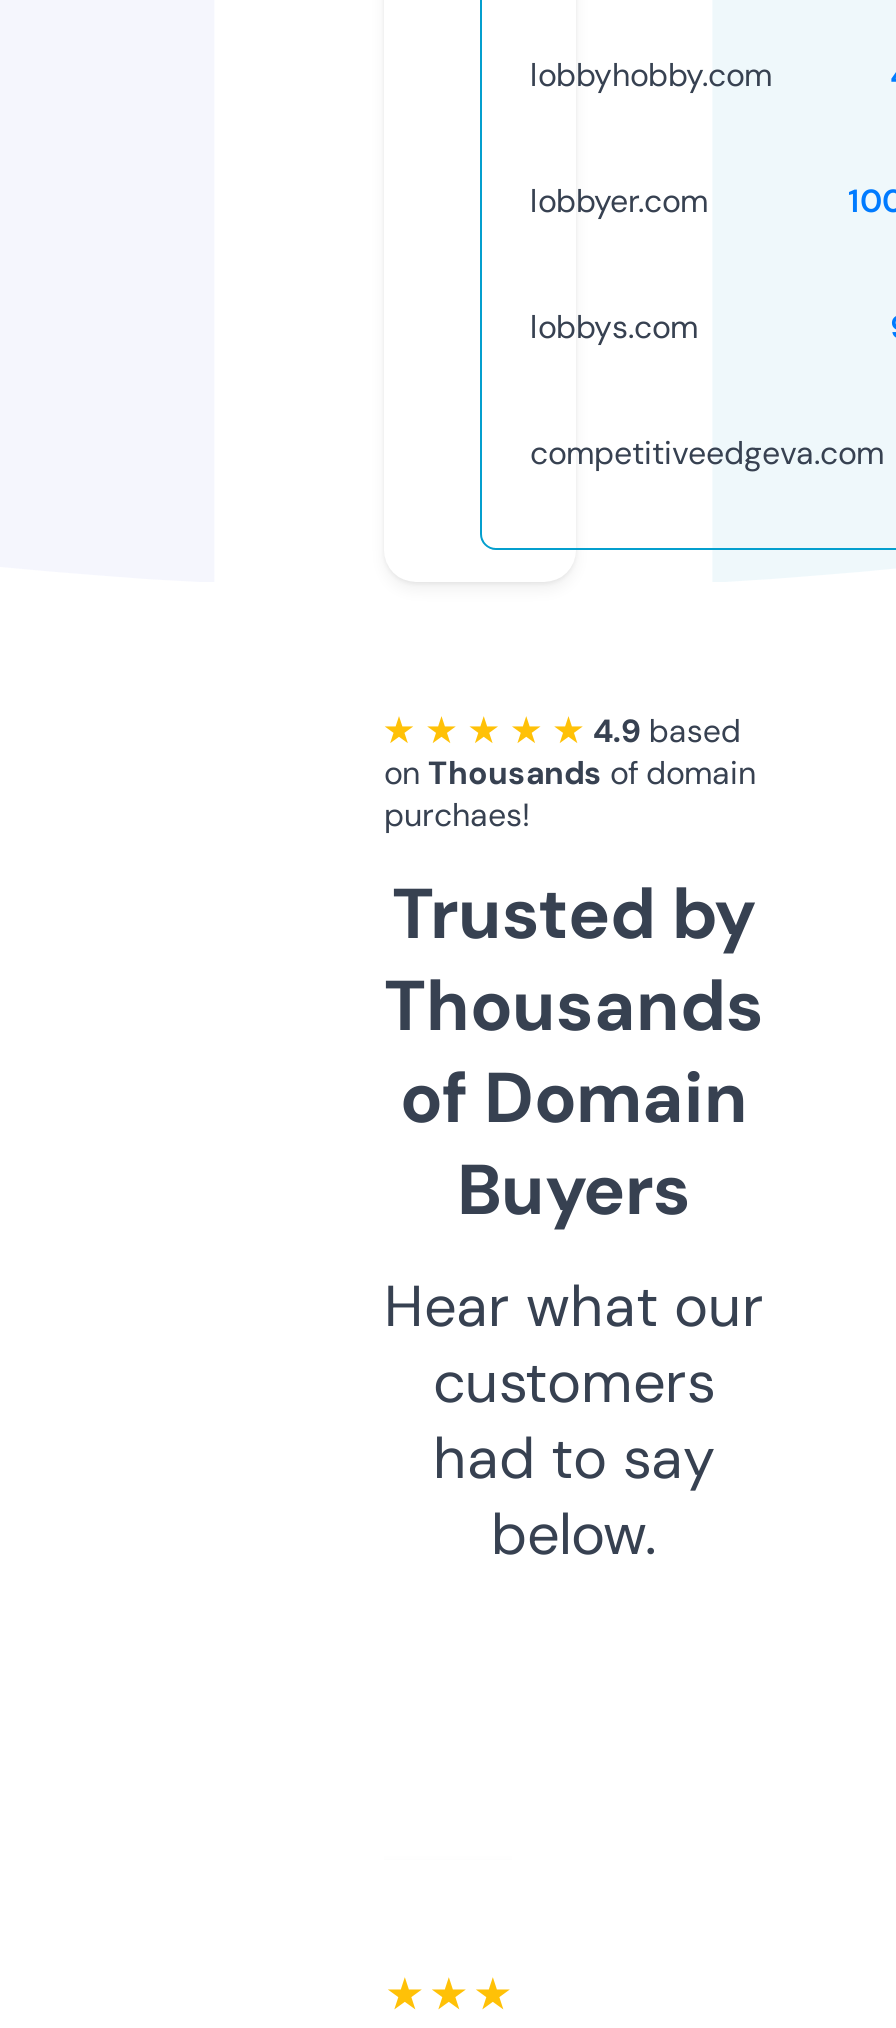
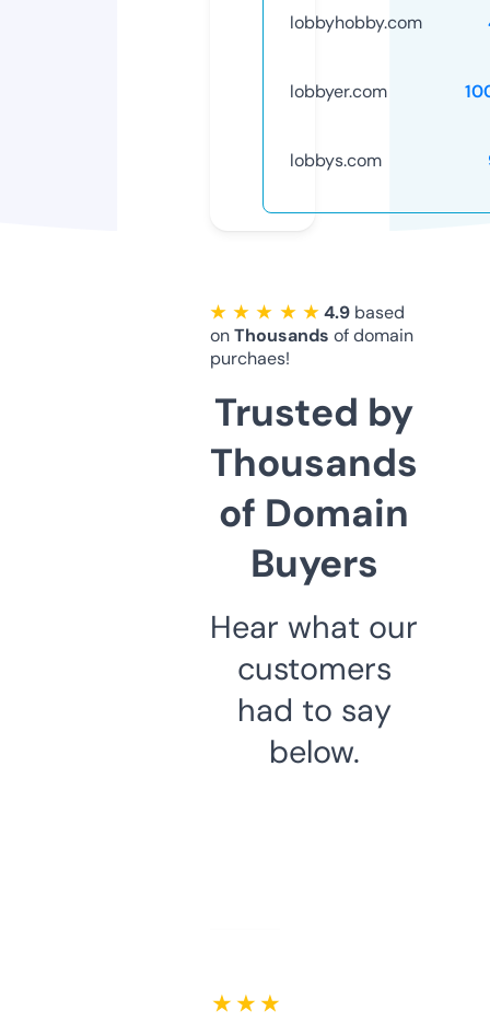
[530,432,884,474] competitiveedgeva.com -> none

